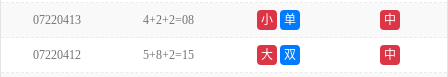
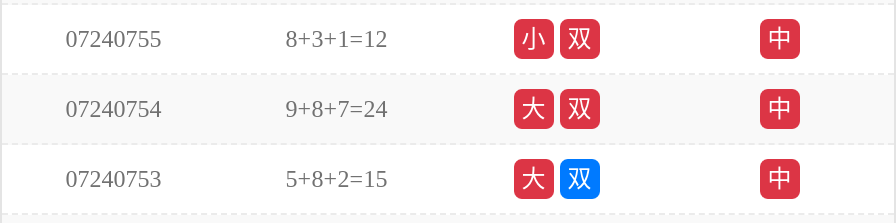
[33,13,81,27] 07220413 -> [66,25,162,53] 07240755
[143,13,194,27] 4+2+2=08 -> [286,25,388,53] 8+3+1=12
[284,13,296,27] 单 -> [568,25,592,53] 双
[33,48,81,62] 07220412 -> [66,95,792,193] 07240754 | 9+8+7=24 | 大 | 双 | 中 | 07240753

